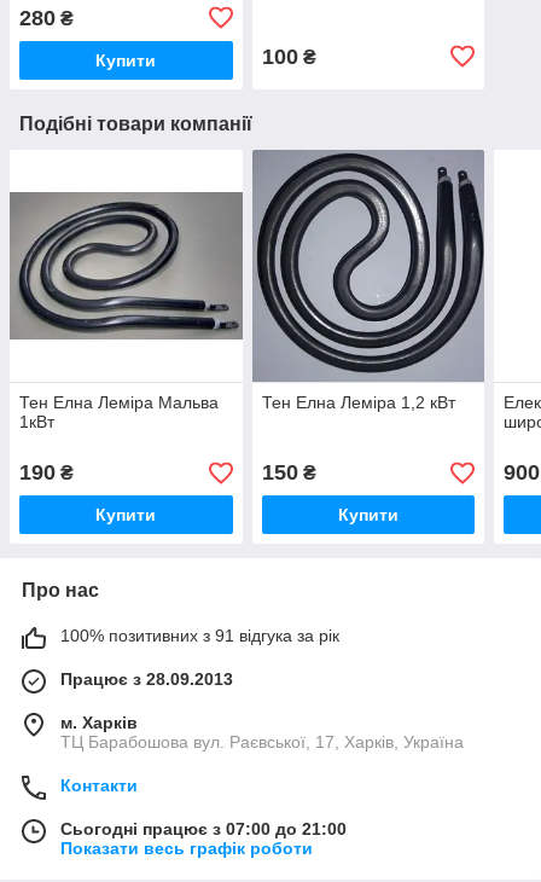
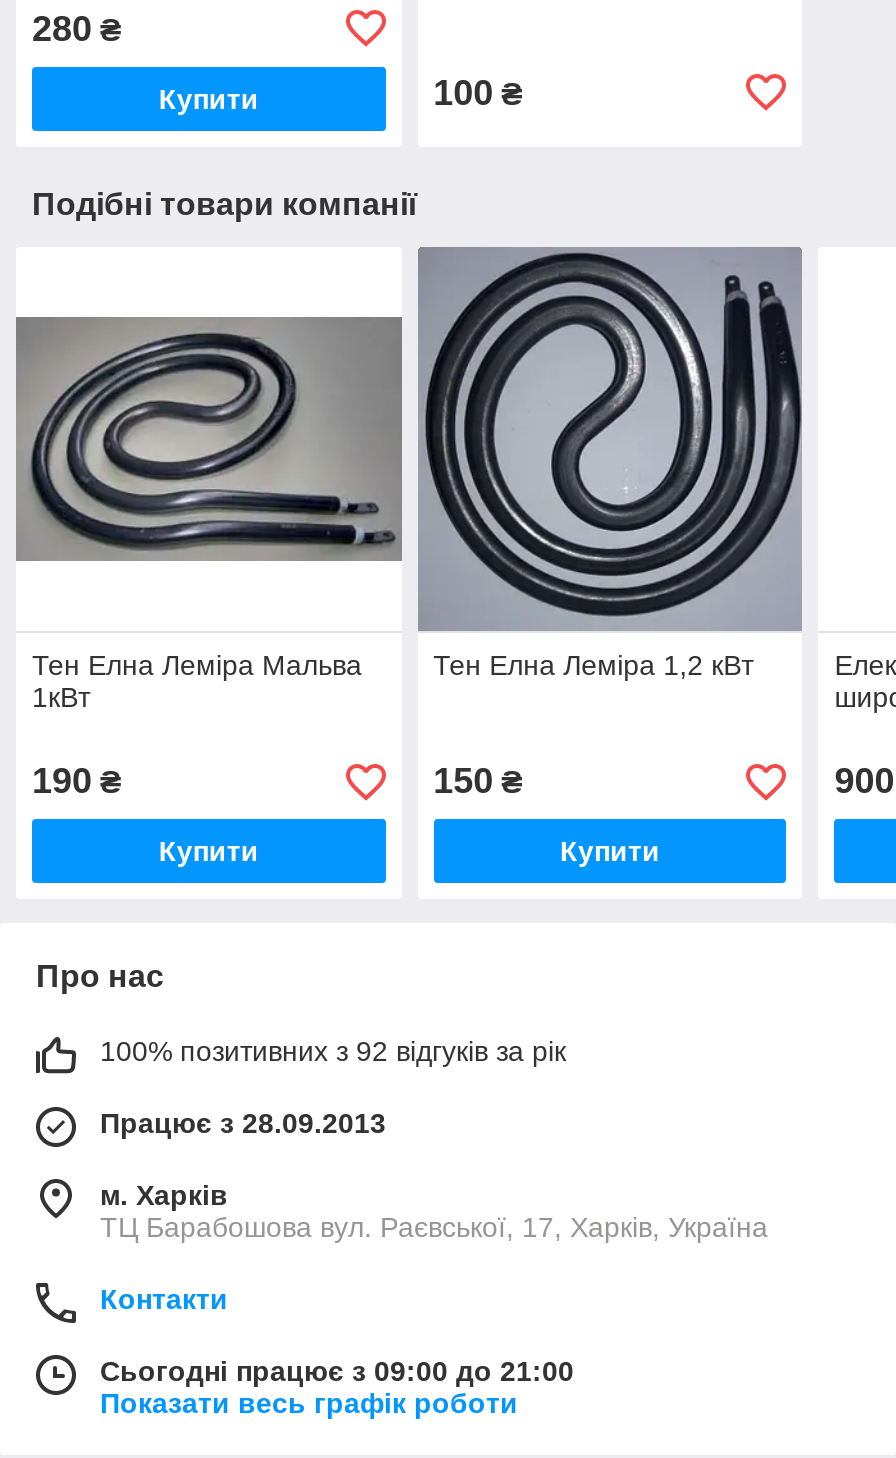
[60,626,339,646] 100% позитивних з 91 відгука за рік -> [100,1036,566,1068] 100% позитивних з 92 відгуків за рік
[60,820,347,839] Сьогодні працює з 07:00 до 21:00 -> [100,1356,574,1388] Сьогодні працює з 09:00 до 21:00

